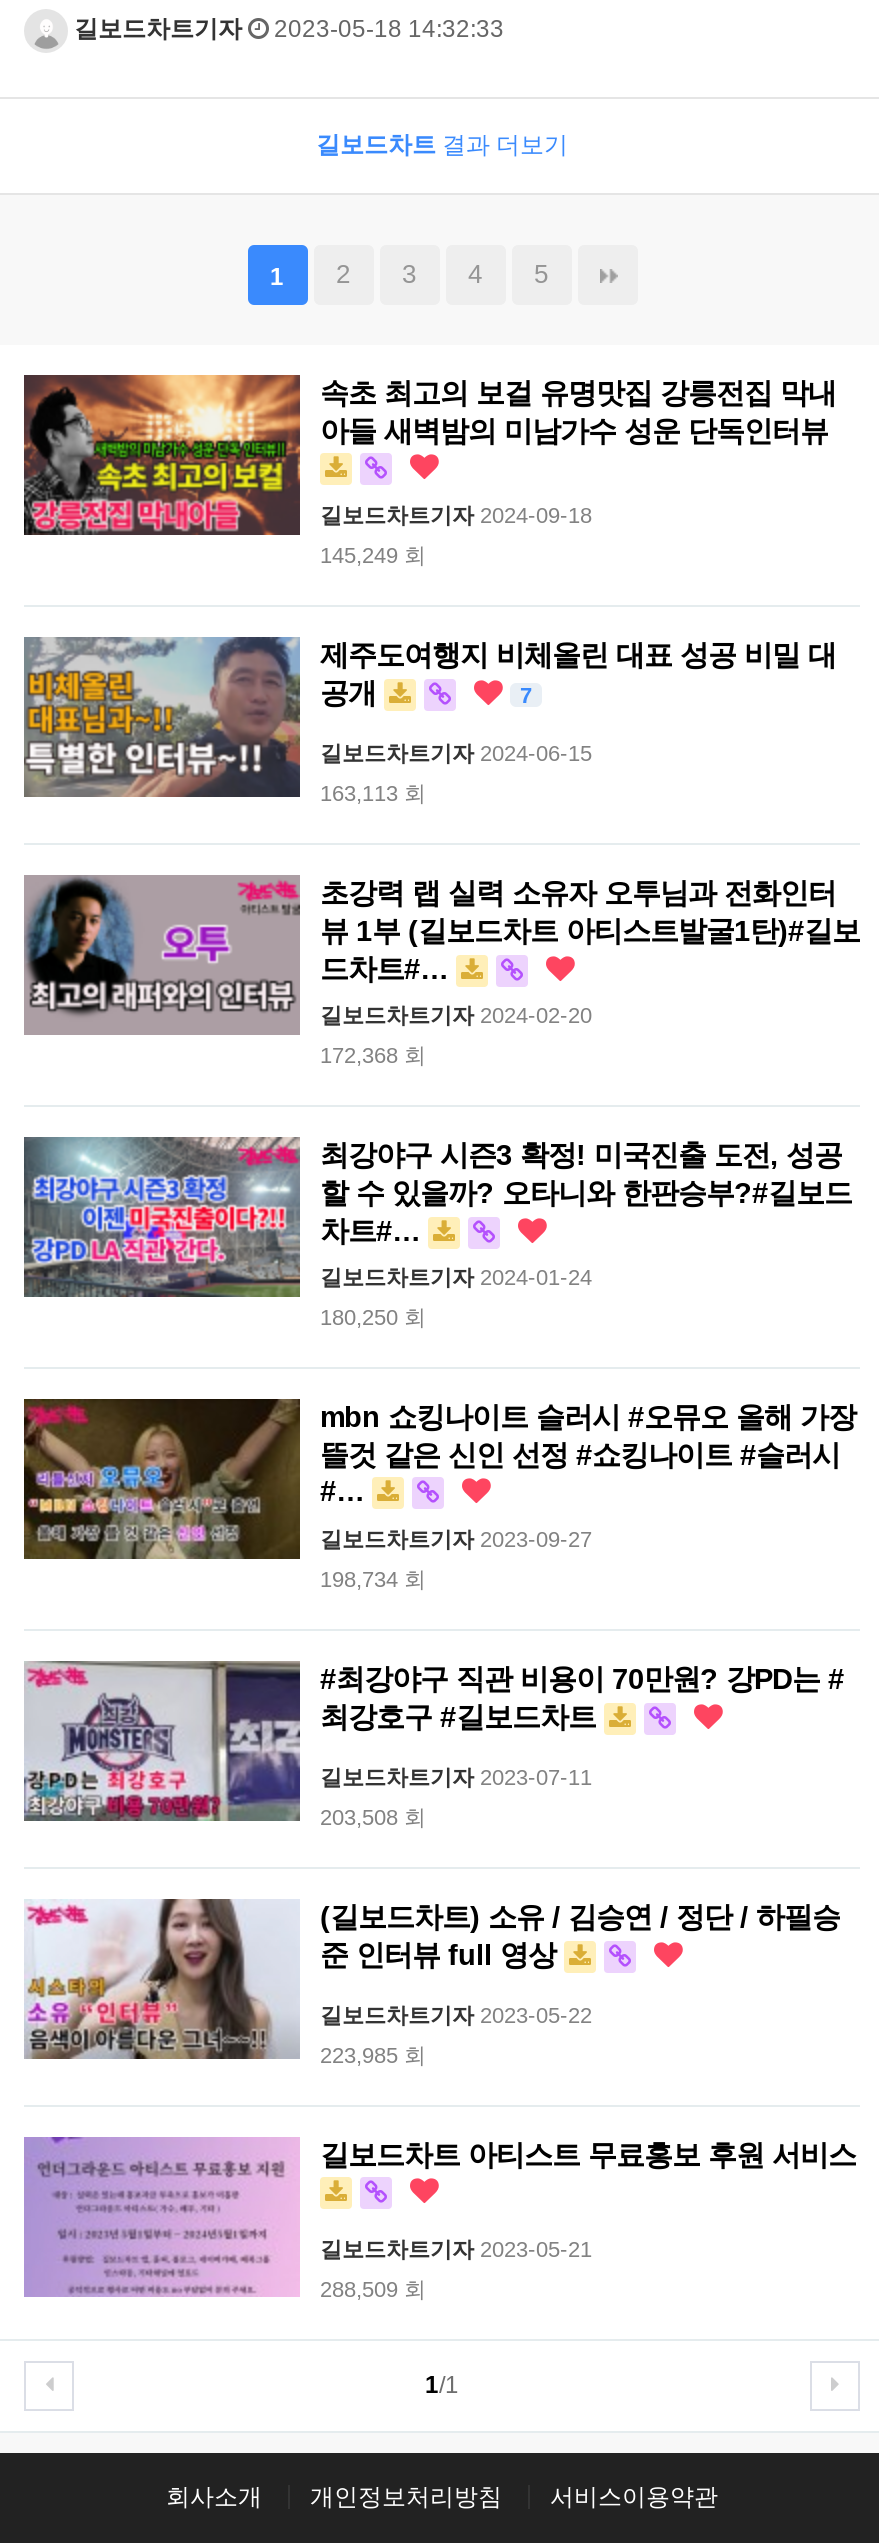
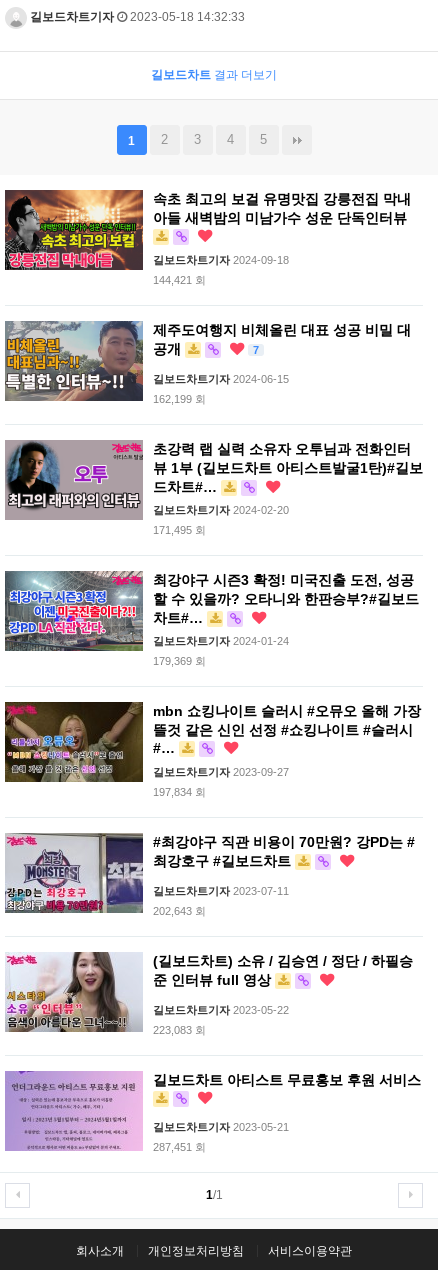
[320,543,426,567] 145,249 회 -> [153,274,206,286] 144,421 회
[320,781,426,805] 163,113 회 -> [153,393,206,405] 162,199 회
[320,1043,426,1067] 172,368 회 -> [153,524,206,536] 171,495 회
[320,1305,426,1329] 180,250 회 -> [153,655,206,667] 179,369 회
[320,1567,426,1591] 198,734 회 -> [153,786,206,798] 197,834 회
[320,1805,426,1829] 203,508 회 -> [153,905,206,917] 202,643 회
[320,2043,426,2067] 223,985 회 -> [153,1024,206,1036] 223,083 회
[320,2277,426,2301] 288,509 회 -> [153,1141,206,1153] 287,451 회

